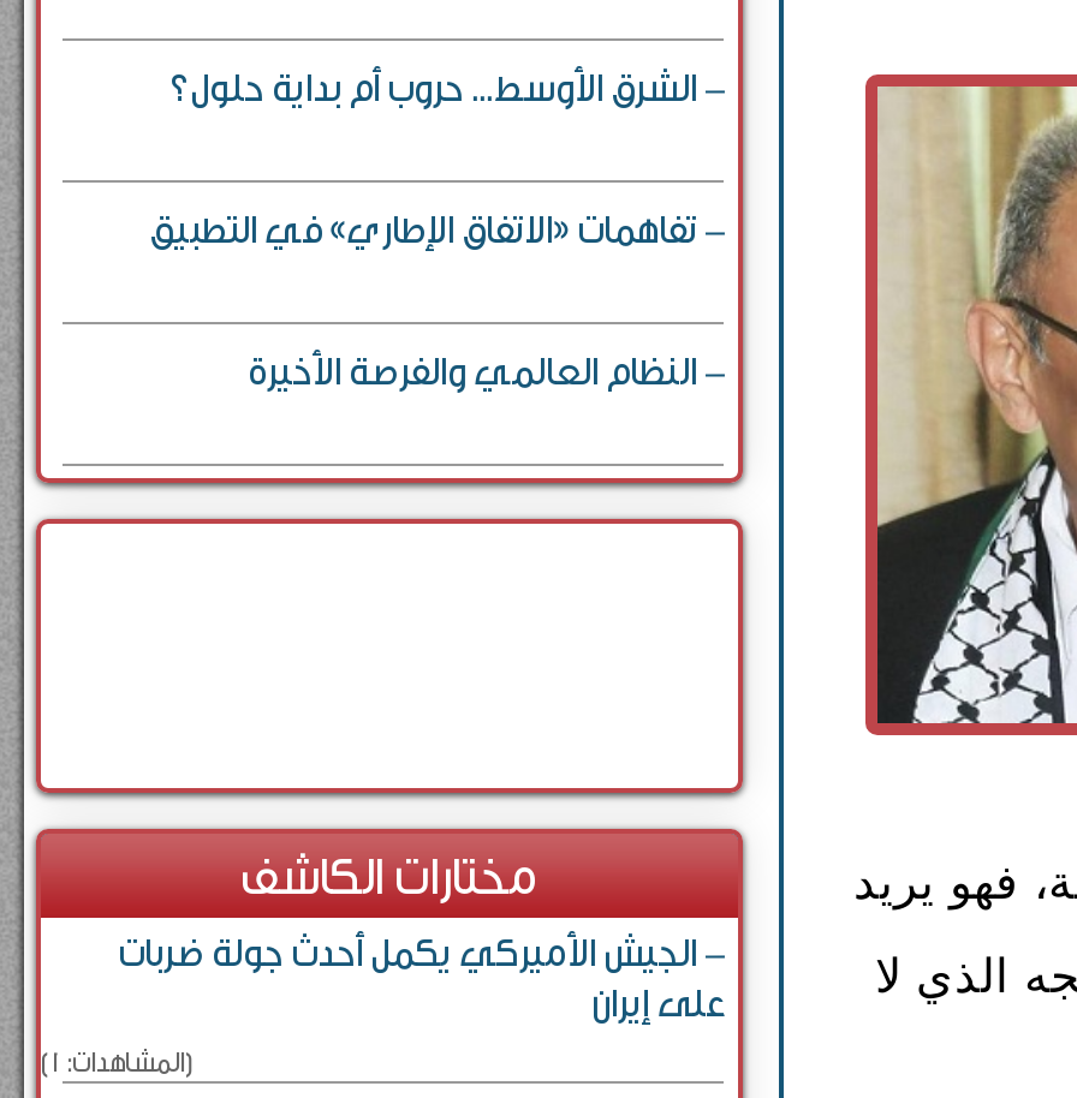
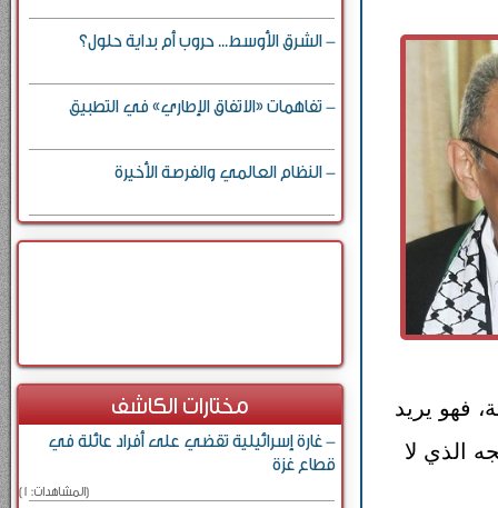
[118,932,726,1026] - الجيش الأميركي يكمل أحدث جولة ضربات | على إيران -> [48,431,336,475] - غارة إسرائيلية تقضي على أفراد عائلة في | قطاع غزة

